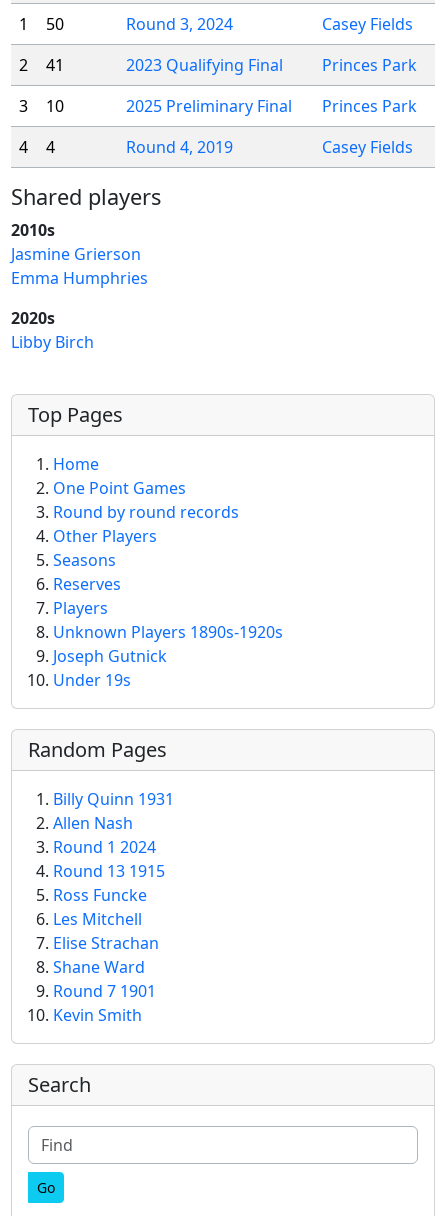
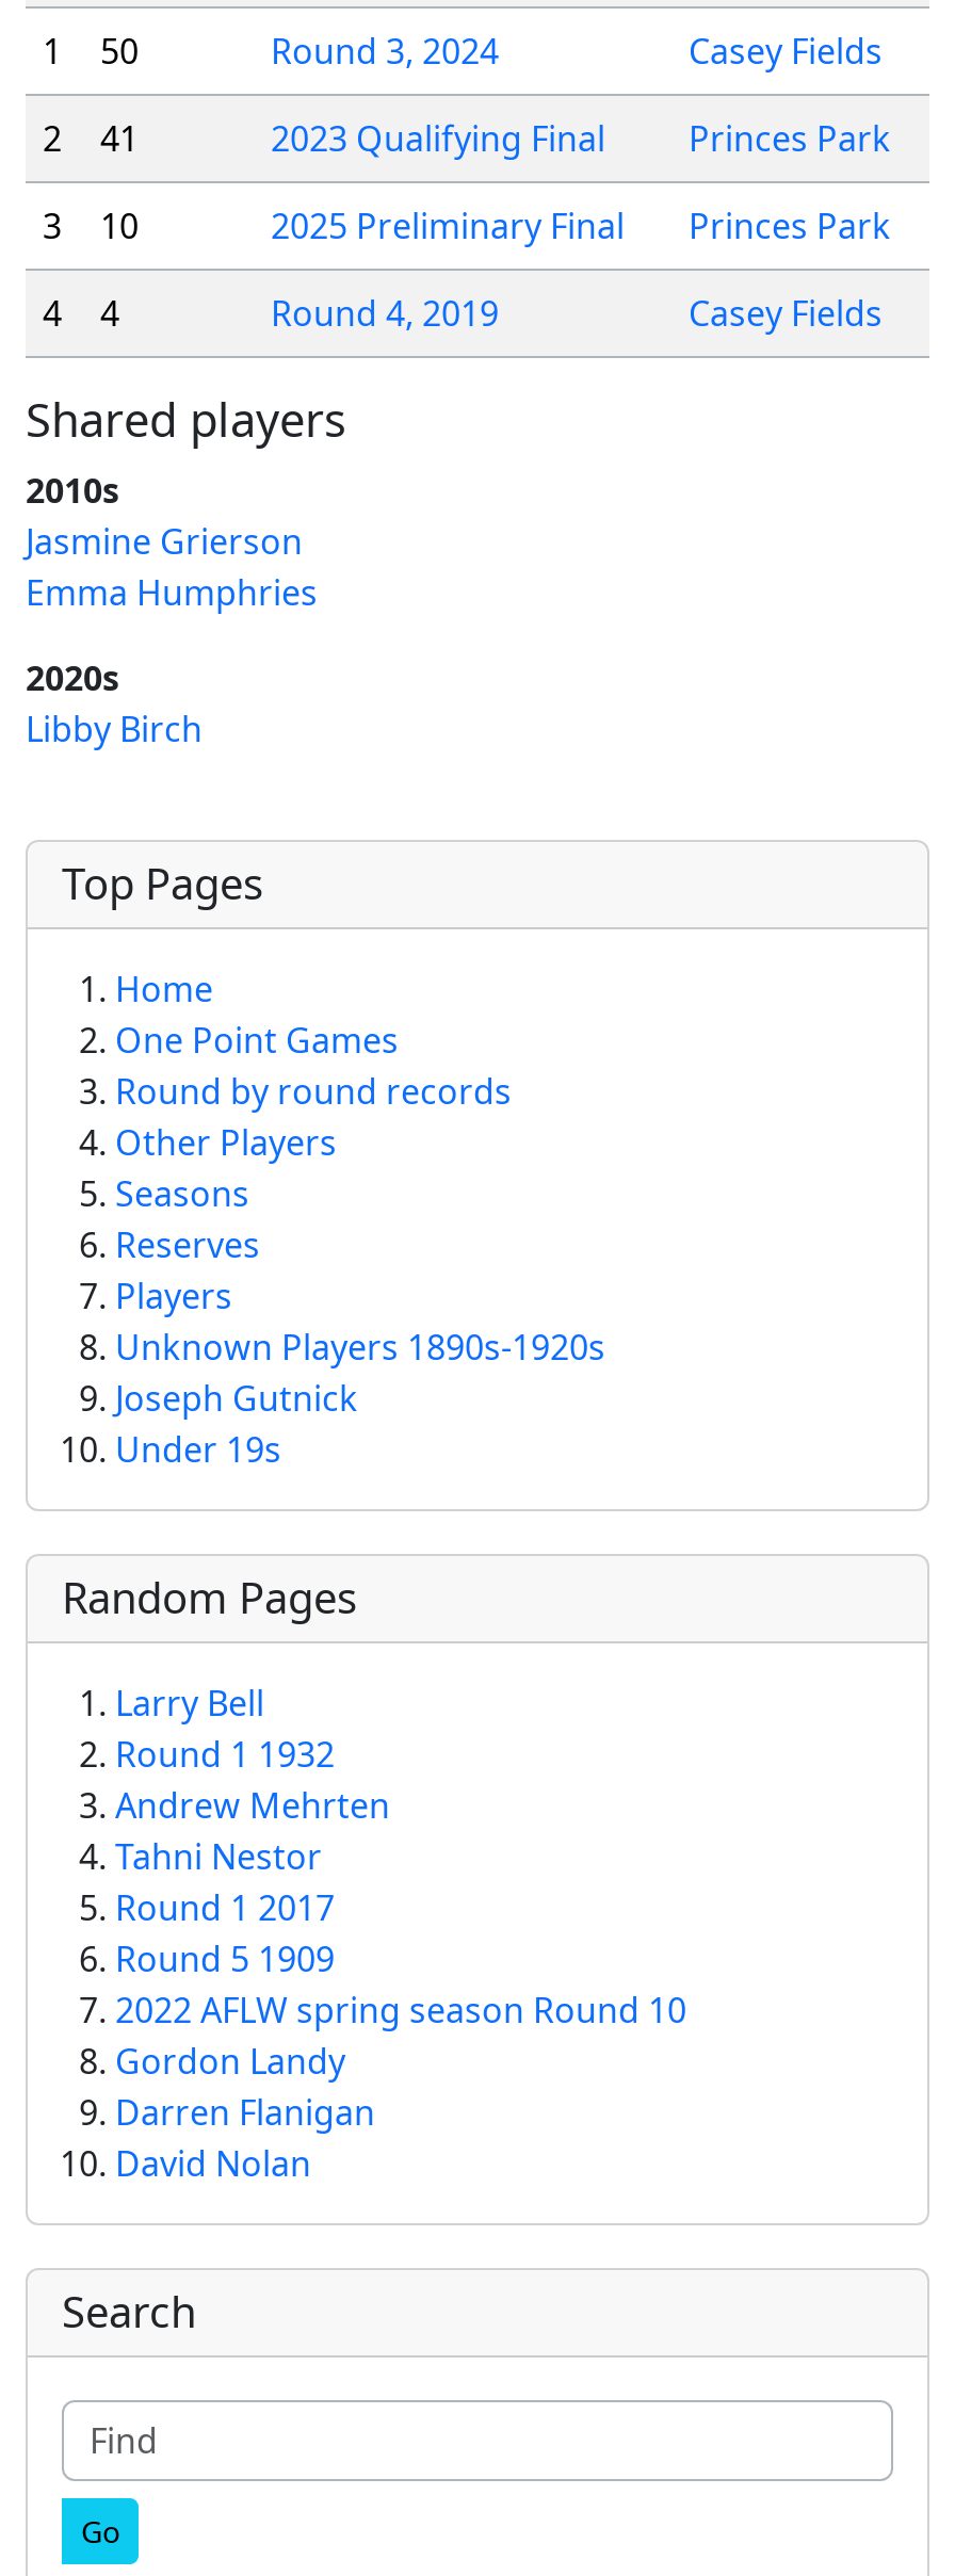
[53,788,174,1026] Billy Quinn 1931 | Allen Nash | Round 1 2024 | Round 13 1915 | Ross Funcke | Les Mitchell | Elise Strachan | Shane Ward | Round 7 1901 | Kevin Smith -> [115,1681,686,2188] Larry Bell | Round 1 1932 | Andrew Mehrten | Tahni Nestor | Round 1 2017 | Round 5 1909 | 2022 AFLW spring season Round 10 | Gordon Landy | Darren Flanigan | David Nolan

